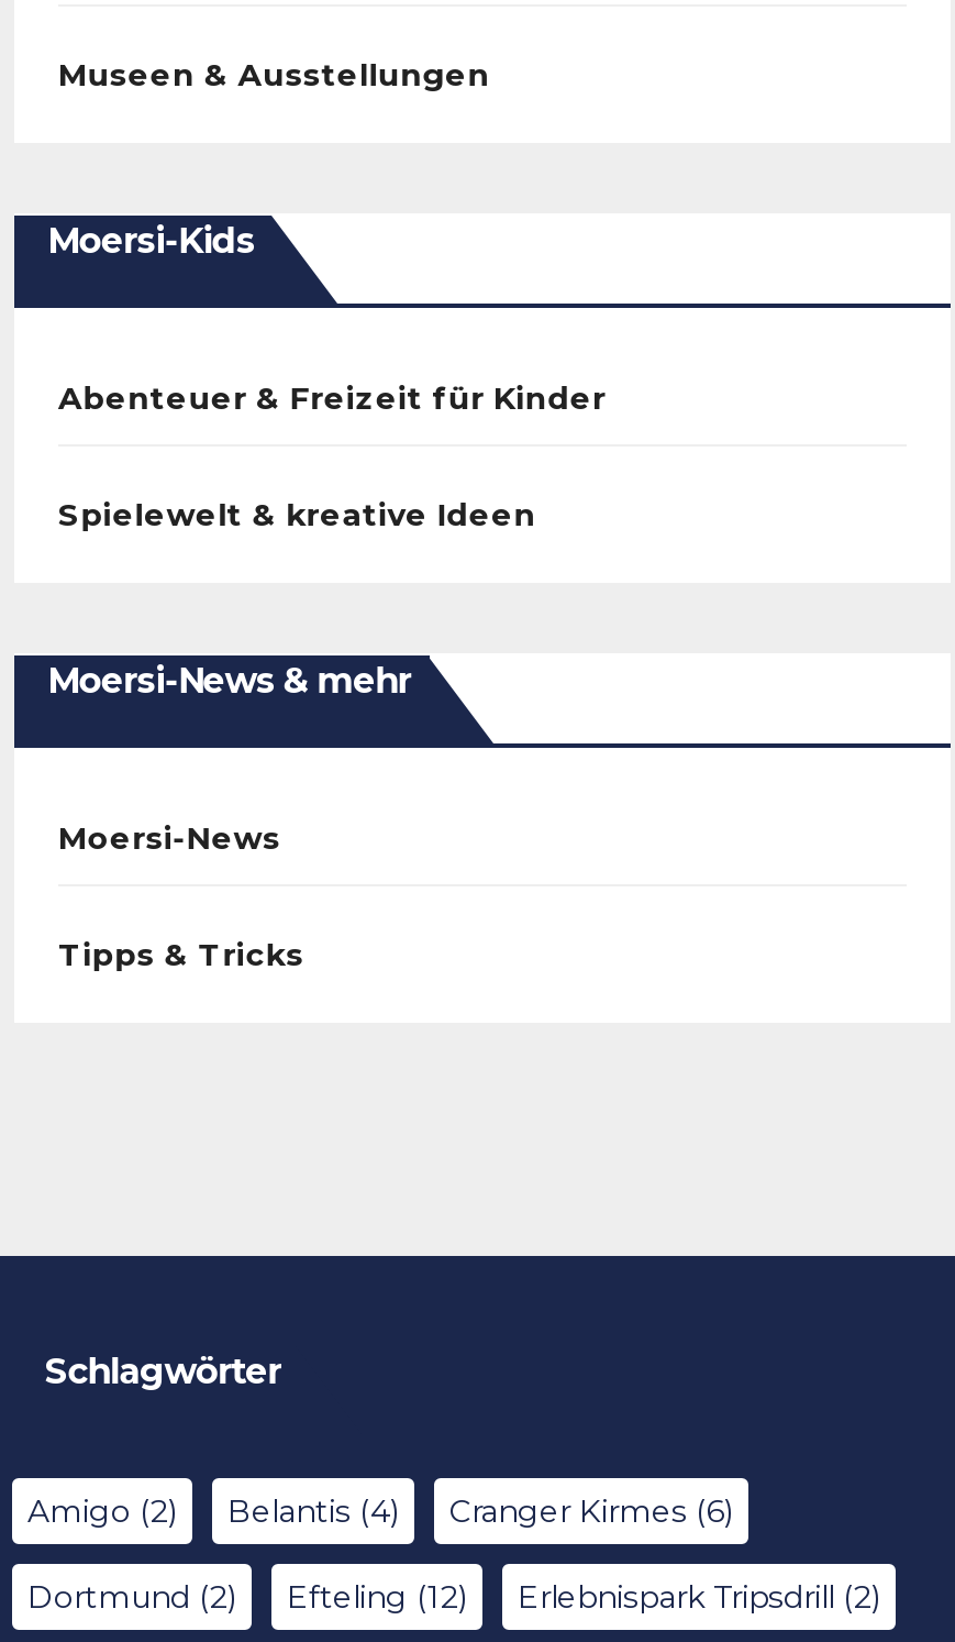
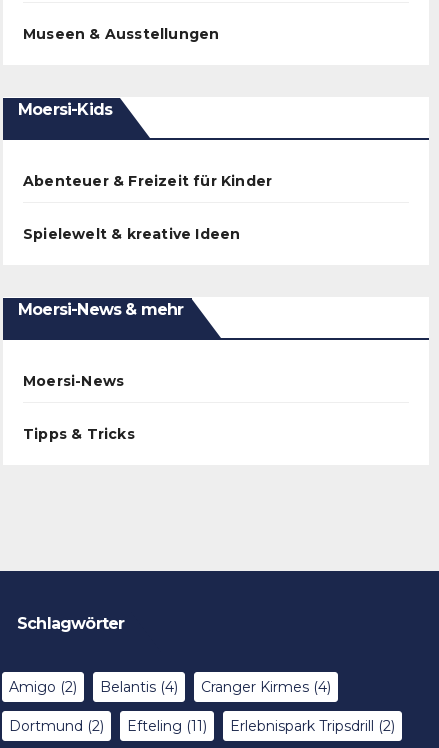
[449,1492,733,1532] Cranger Kirmes (6) -> [201,678,331,696] Cranger Kirmes (4)
[27,1578,880,1618] Dortmund (2) Efteling (12) Erlebnispark Tripsdrill (2) -> [9,717,395,735] Dortmund (2) Efteling (11) Erlebnispark Tripsdrill (2)

